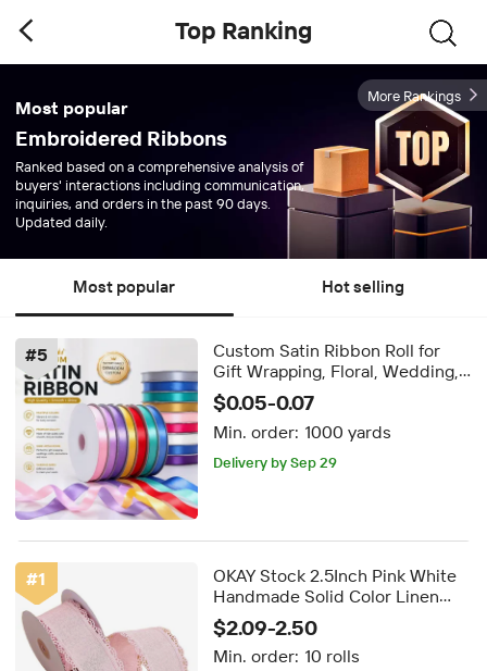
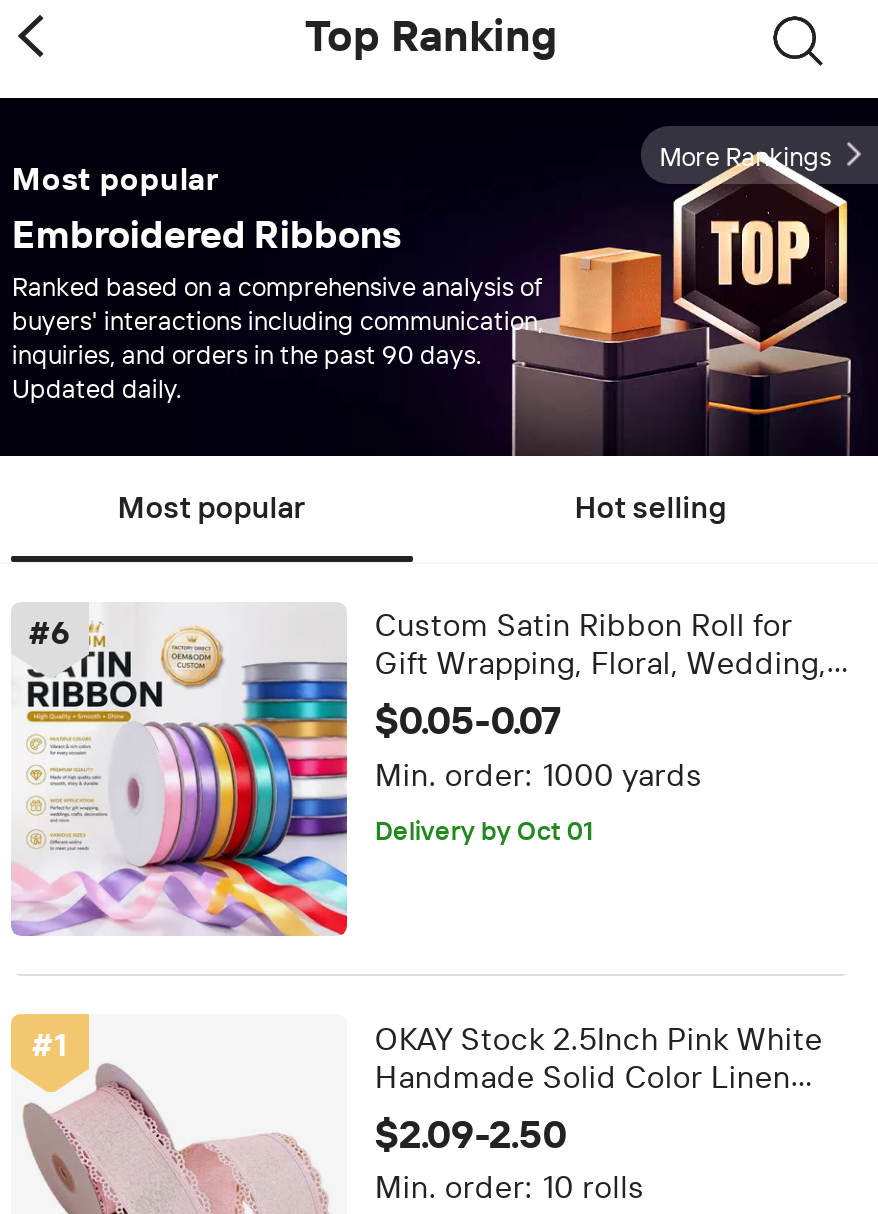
[25,344,48,365] #5 -> [29,613,71,651] #6
[213,453,337,470] Delivery by Sep 29 -> [375,813,593,845] Delivery by Oct 01

